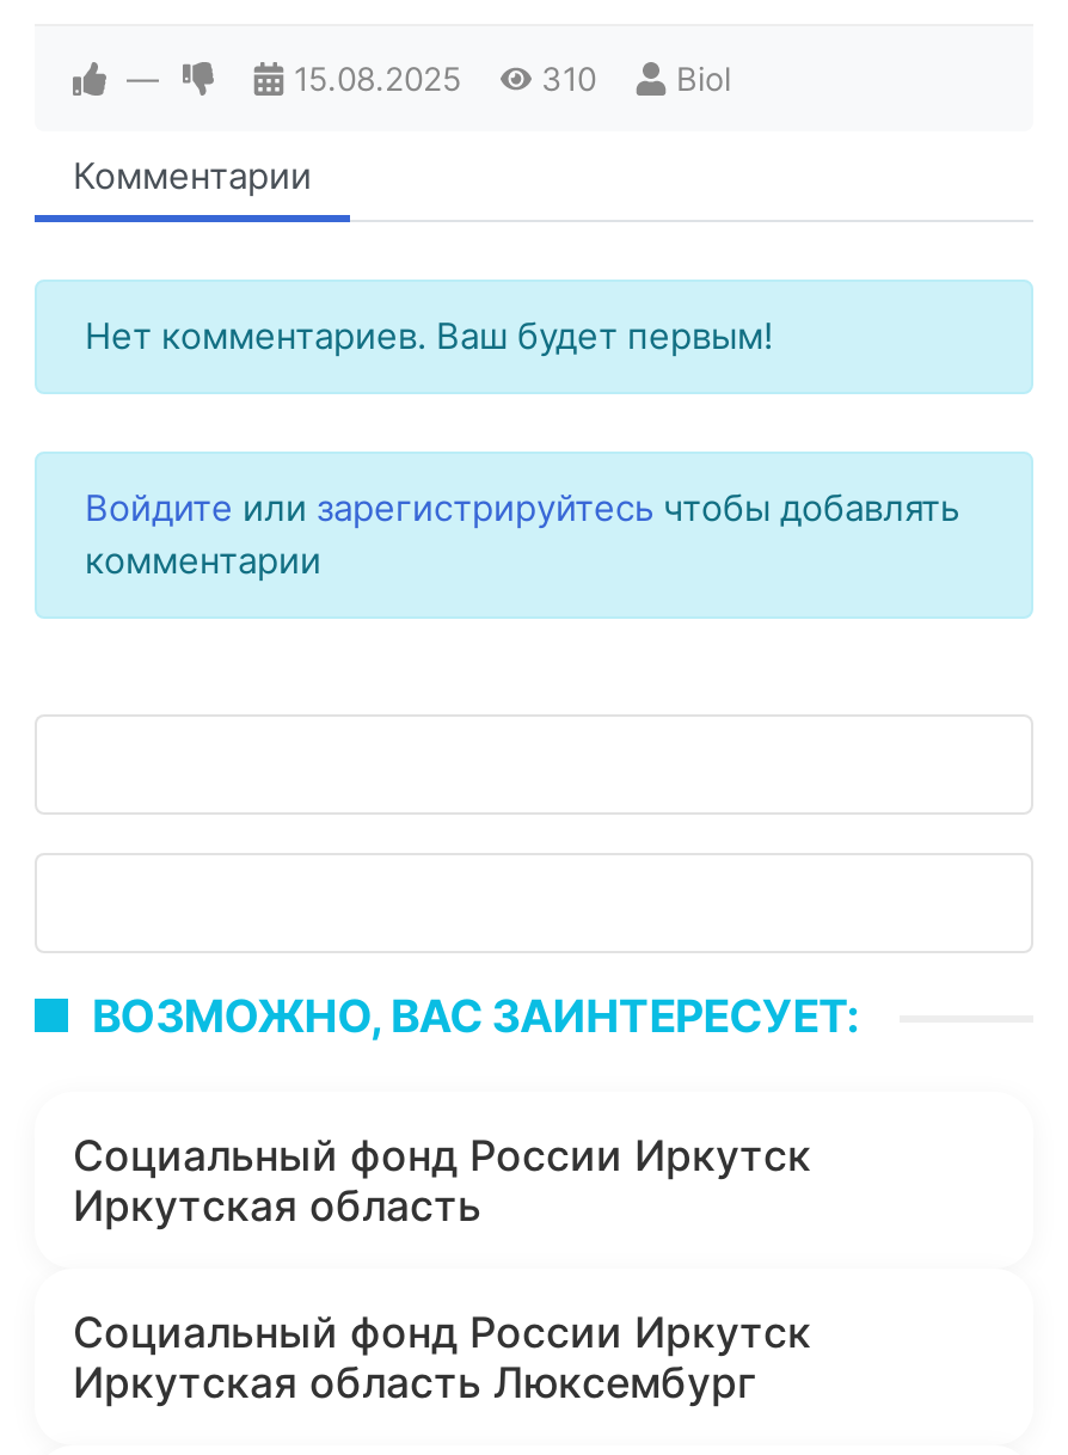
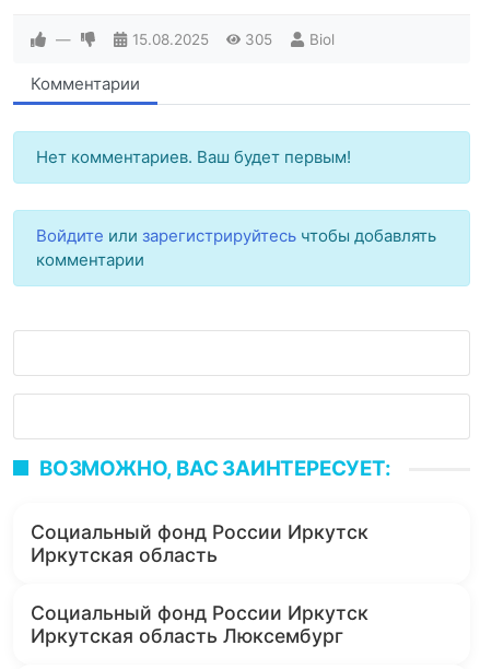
[294,60,596,98] 15.08.2025 310 -> [132,31,272,48] 15.08.2025 305

